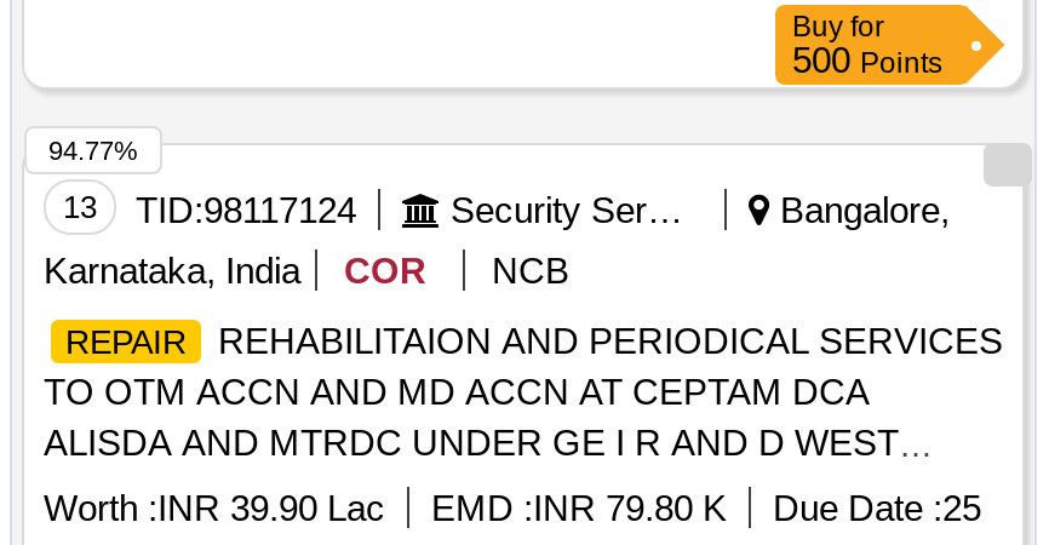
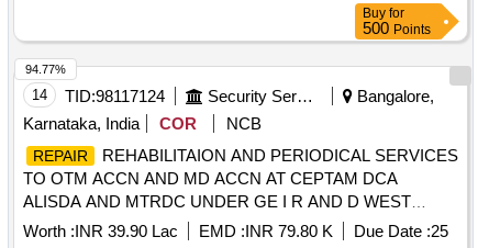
[63,189,356,231] 13 TID:98117124 -> [32,87,165,106] 14 TID:98117124

